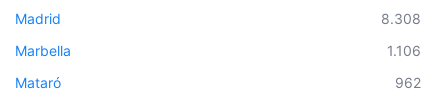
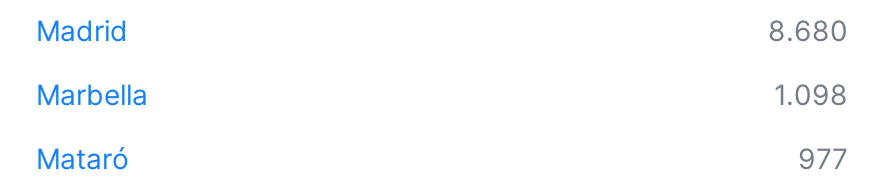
[381,10,421,27] 8.308 -> [768,12,848,46] 8.680
[387,42,421,59] 1.106 -> [774,76,848,110] 1.098
[395,74,421,91] 962 -> [798,140,848,174] 977

